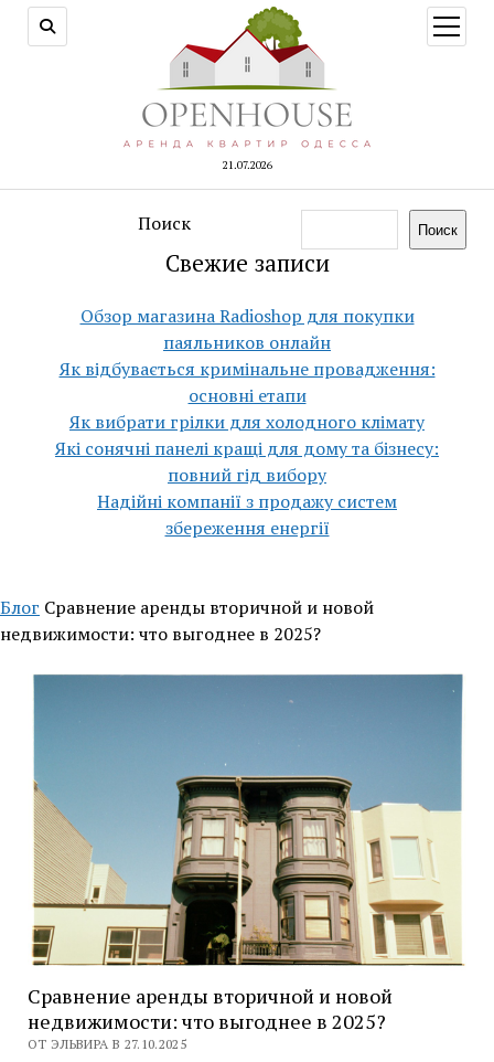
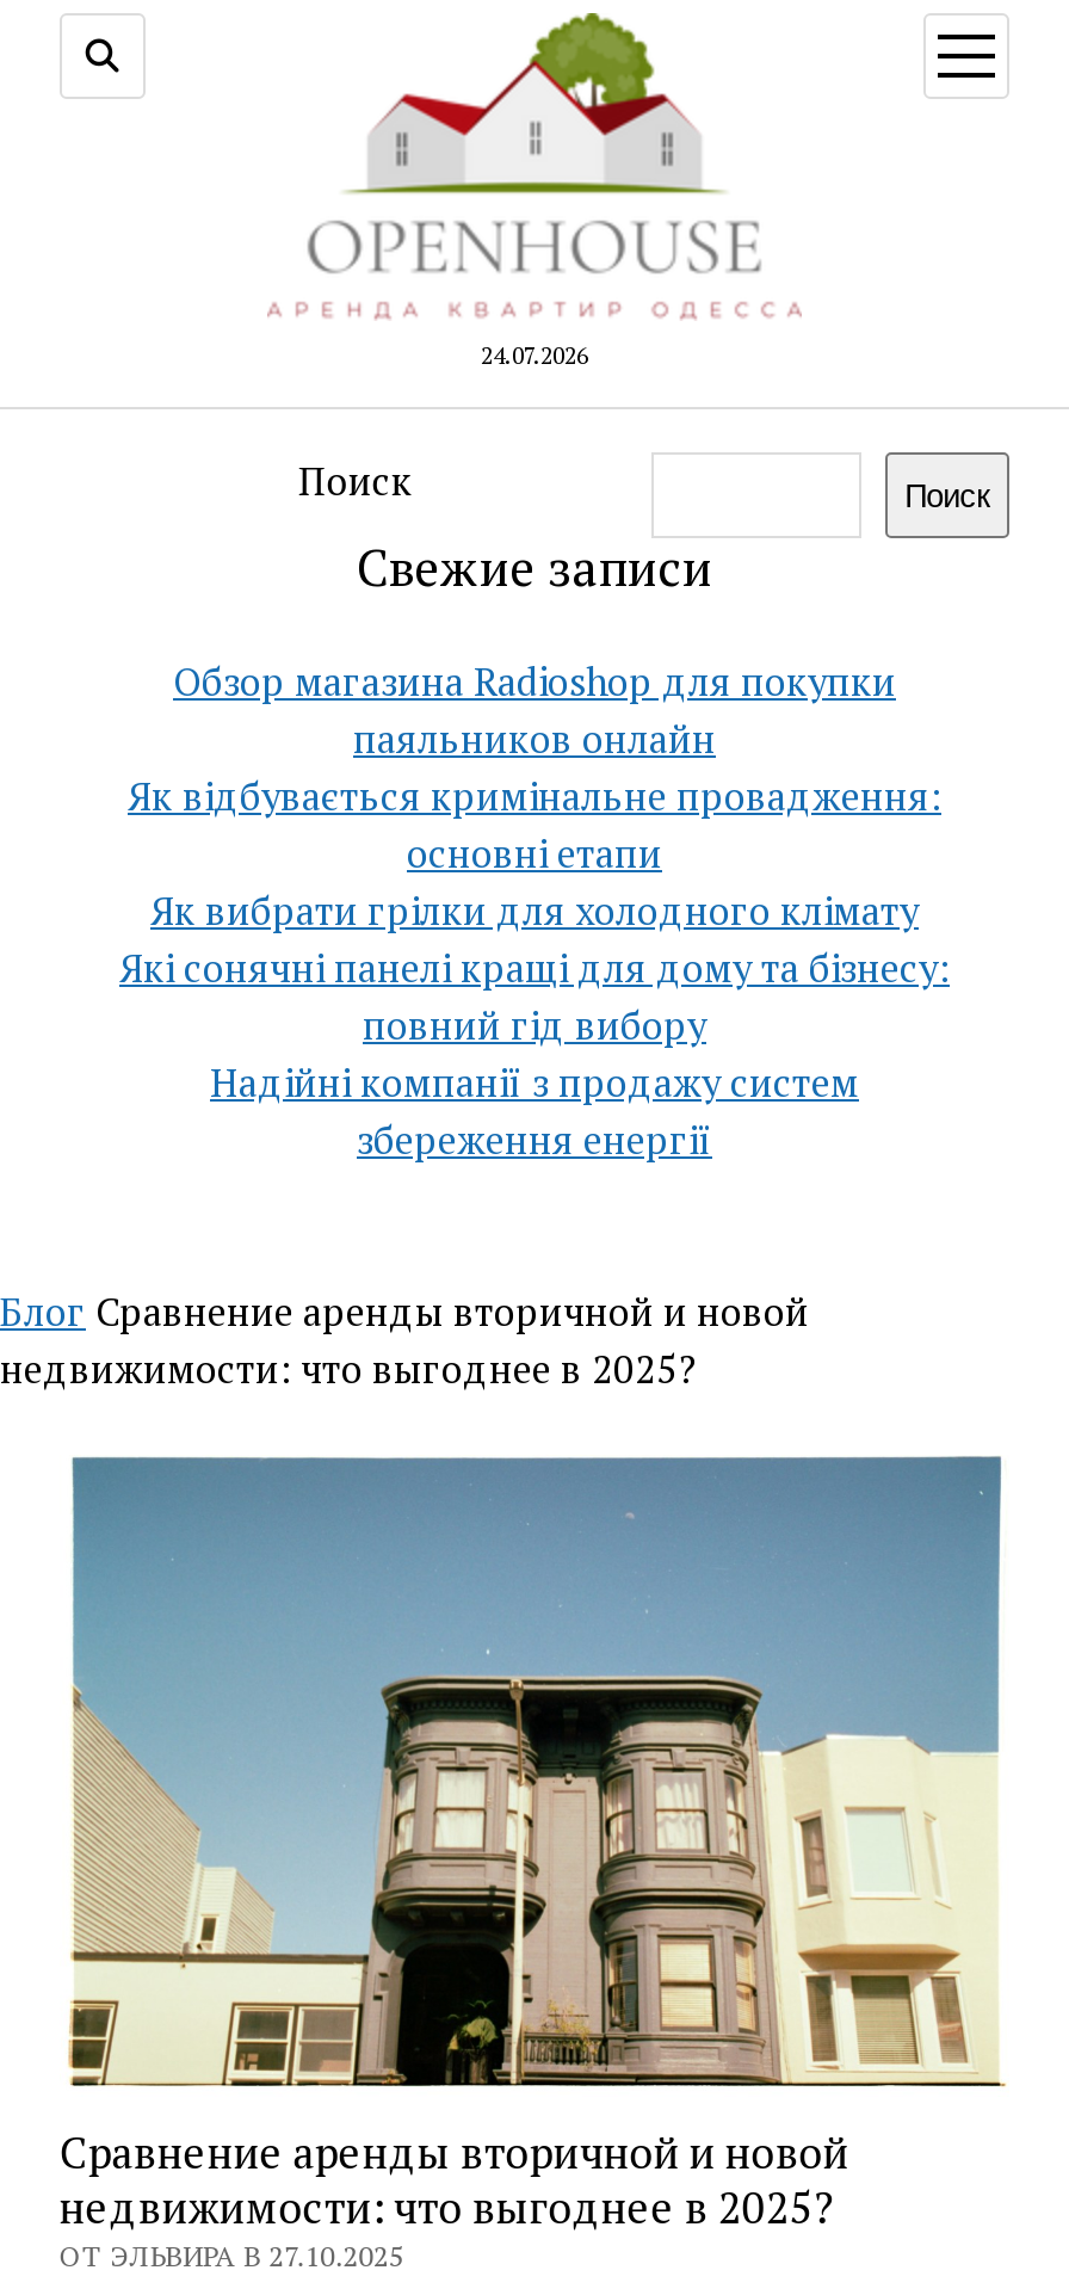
[222,158,272,172] 21.07.2026 -> [481,340,588,371] 24.07.2026

